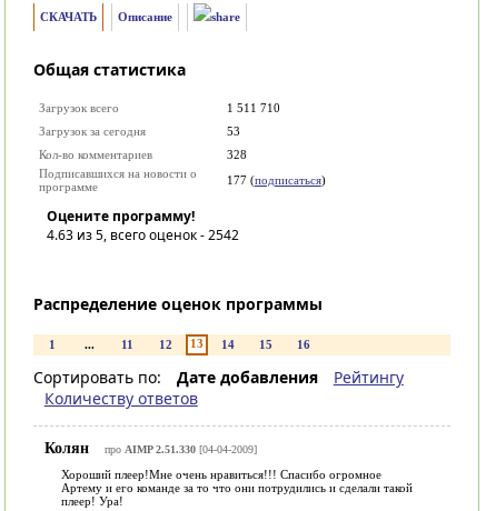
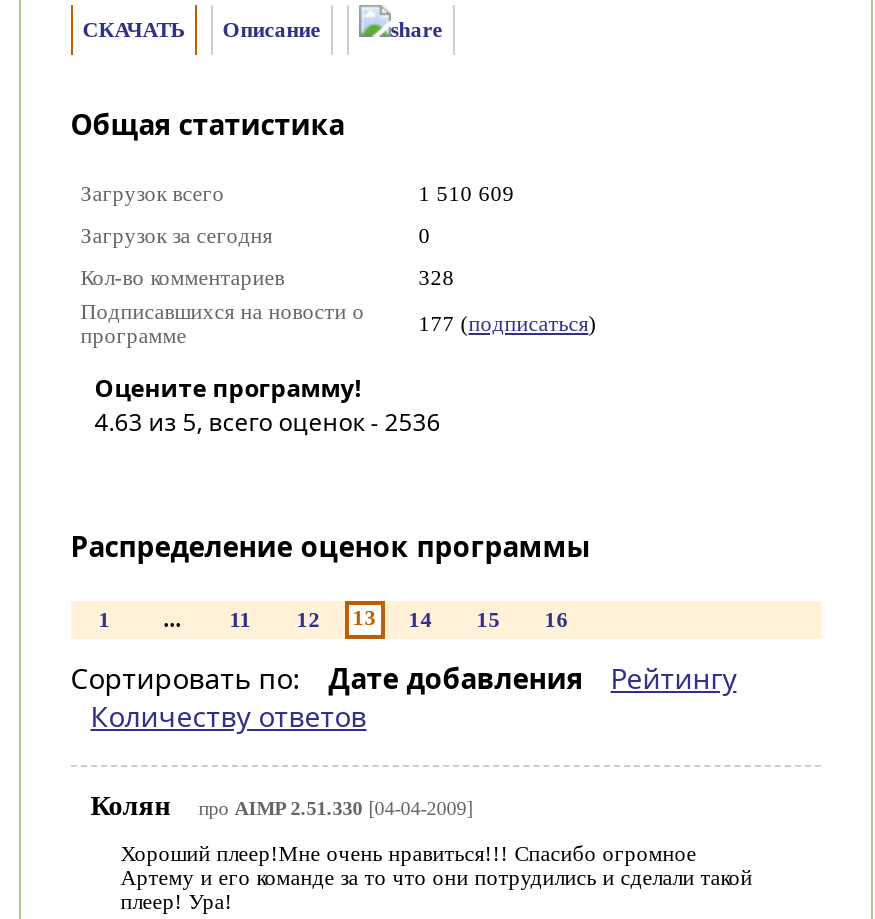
[227,101,280,114] 1 511 710 -> [419,181,515,205] 1 510 609
[227,124,240,138] 53 -> [419,223,431,247] 0
[46,226,239,244] 4.63 из 5, всего оценок - 2542 -> [95,405,441,439] 4.63 из 5, всего оценок - 2536

